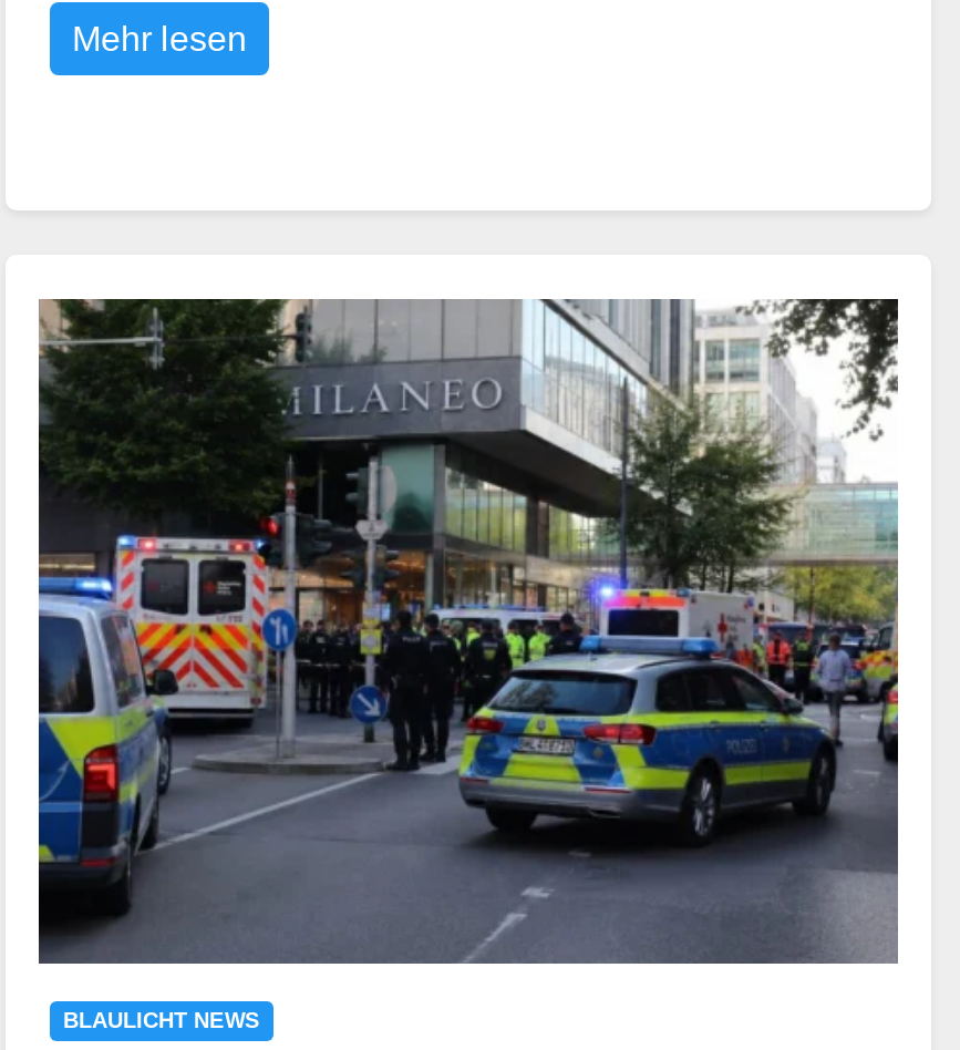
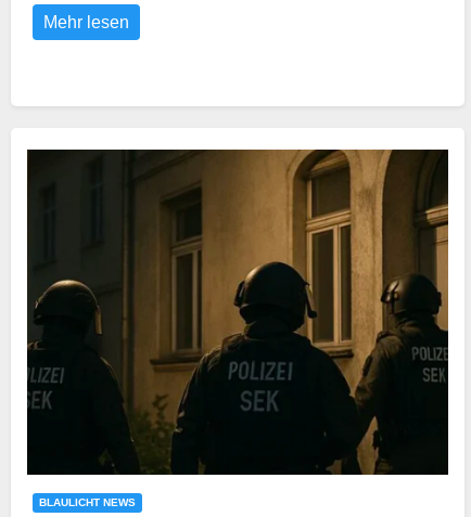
[37,297,900,966] [image] -> [26,148,449,476] [image]

